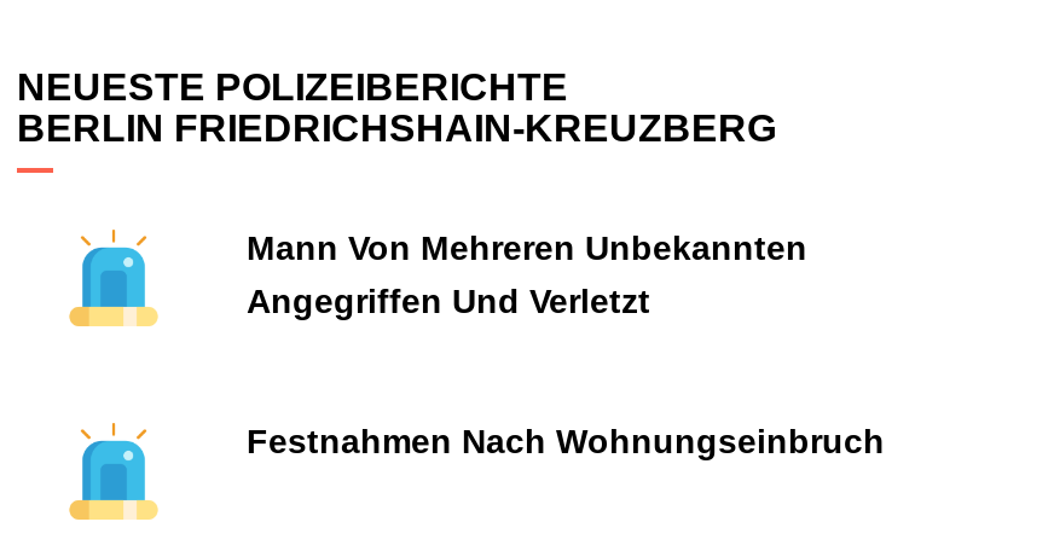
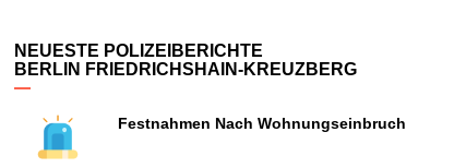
[247,228,807,320] Mann Von Mehreren Unbekannten | Angegriffen Und Verletzt -> none

